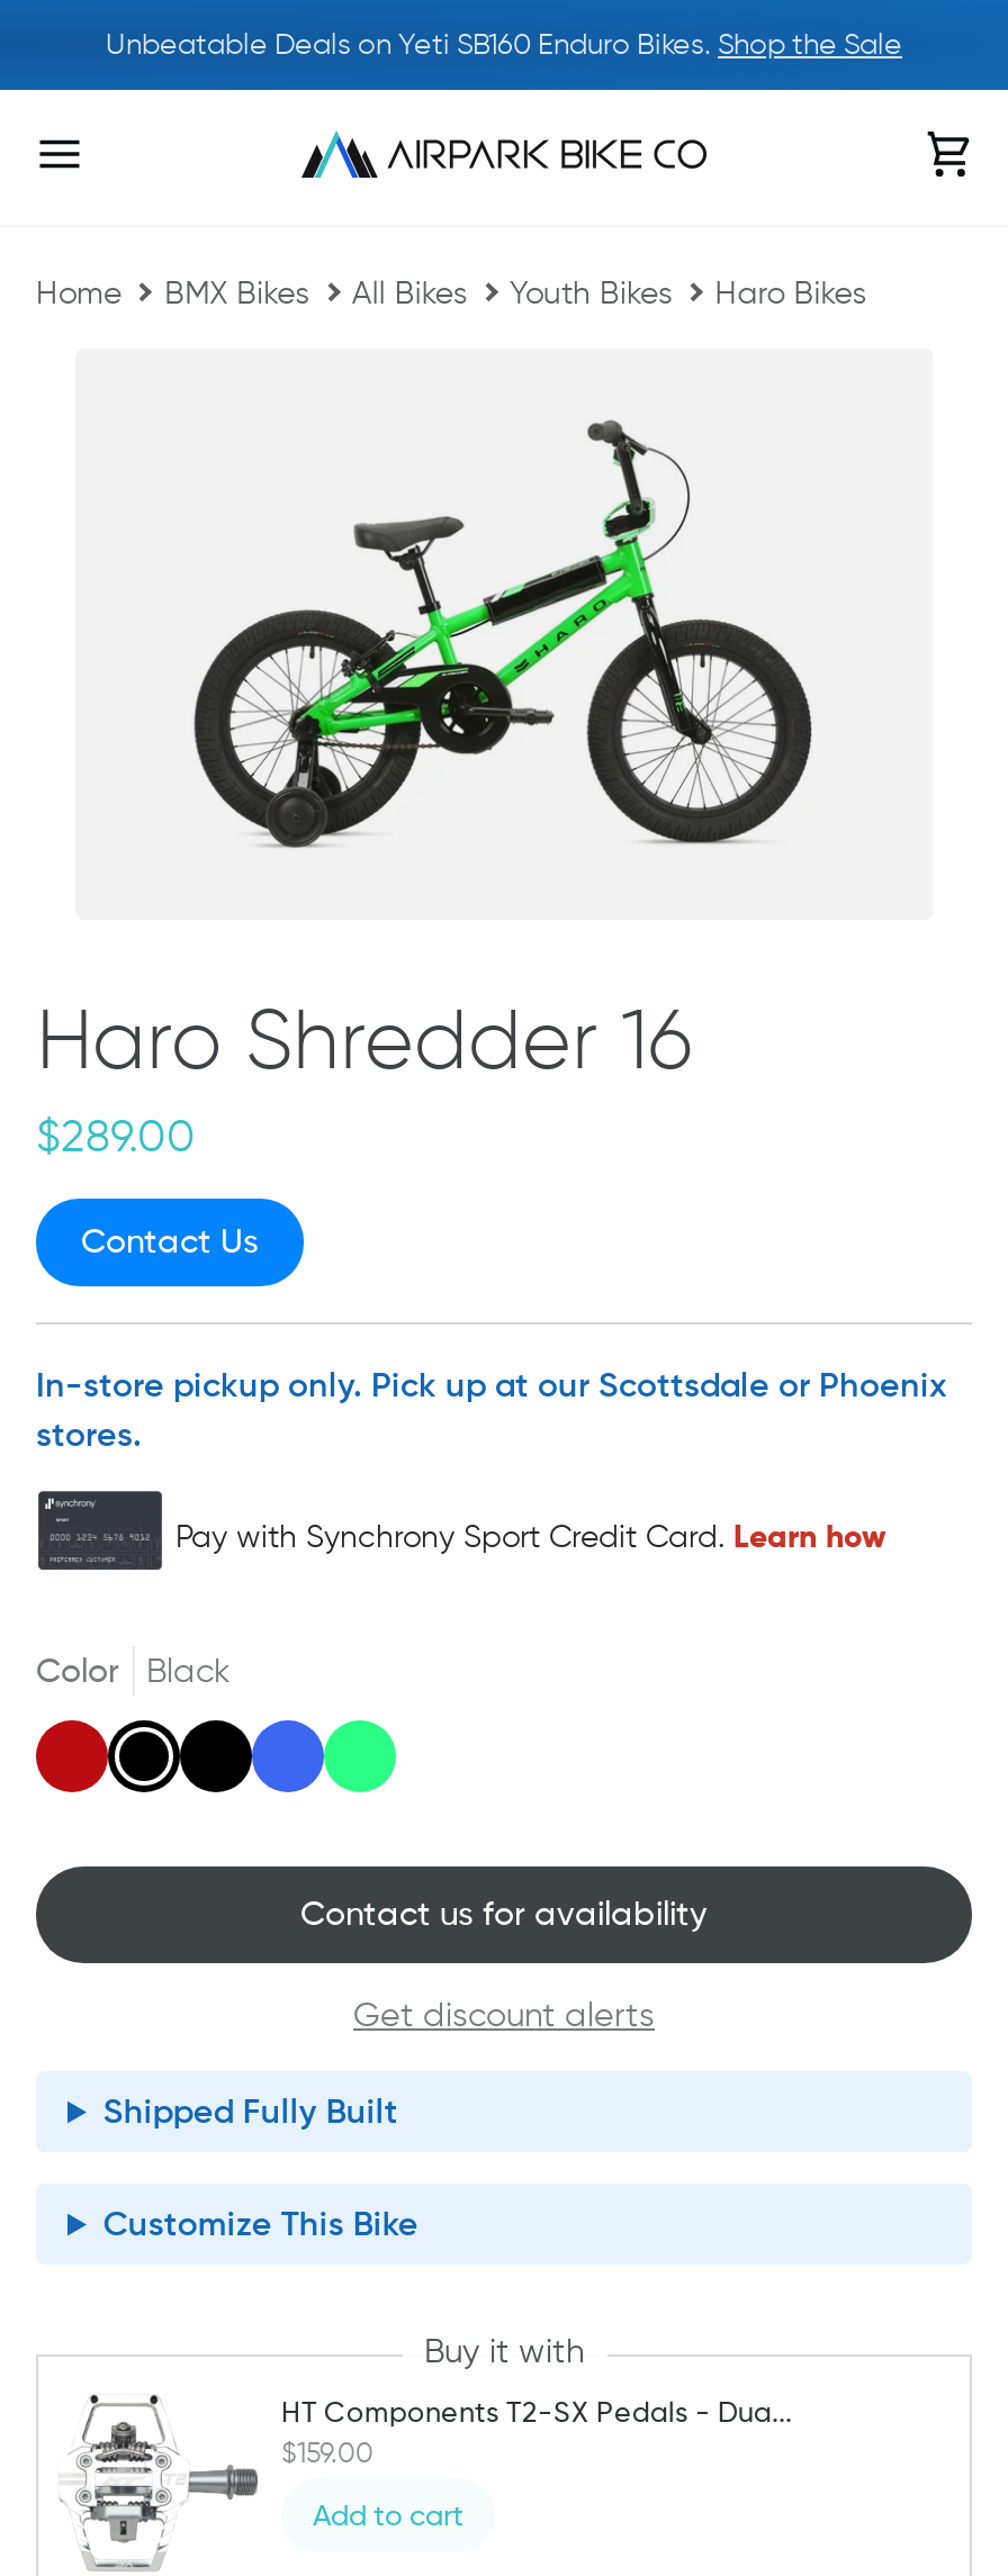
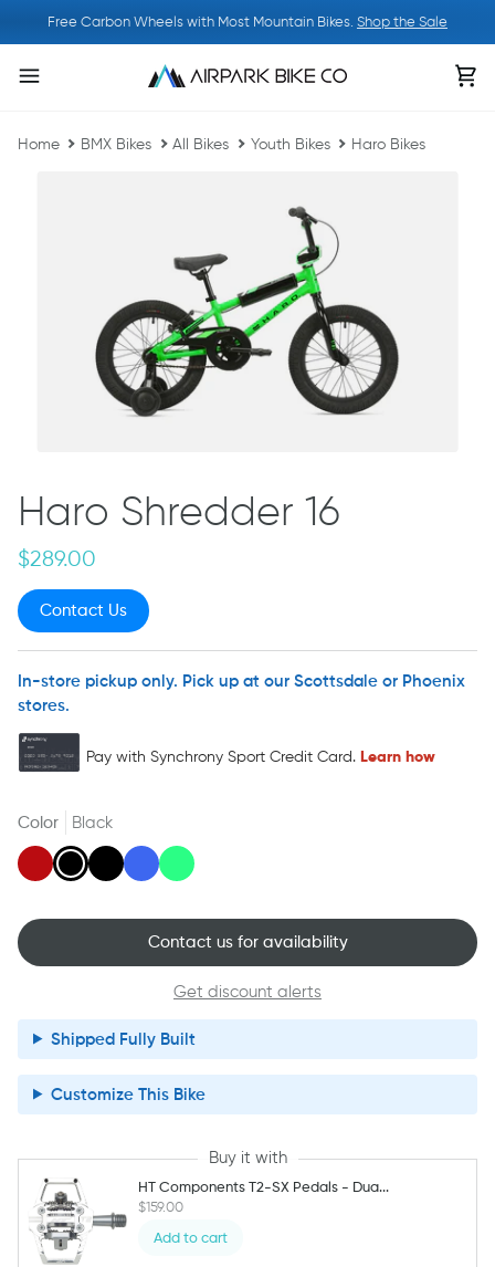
[106,28,902,62] Unbeatable Deals on Yeti SB160 Enduro Bikes. Shop the Sale -> [48,14,447,30] Free Carbon Wheels with Most Mountain Bikes. Shop the Sale

